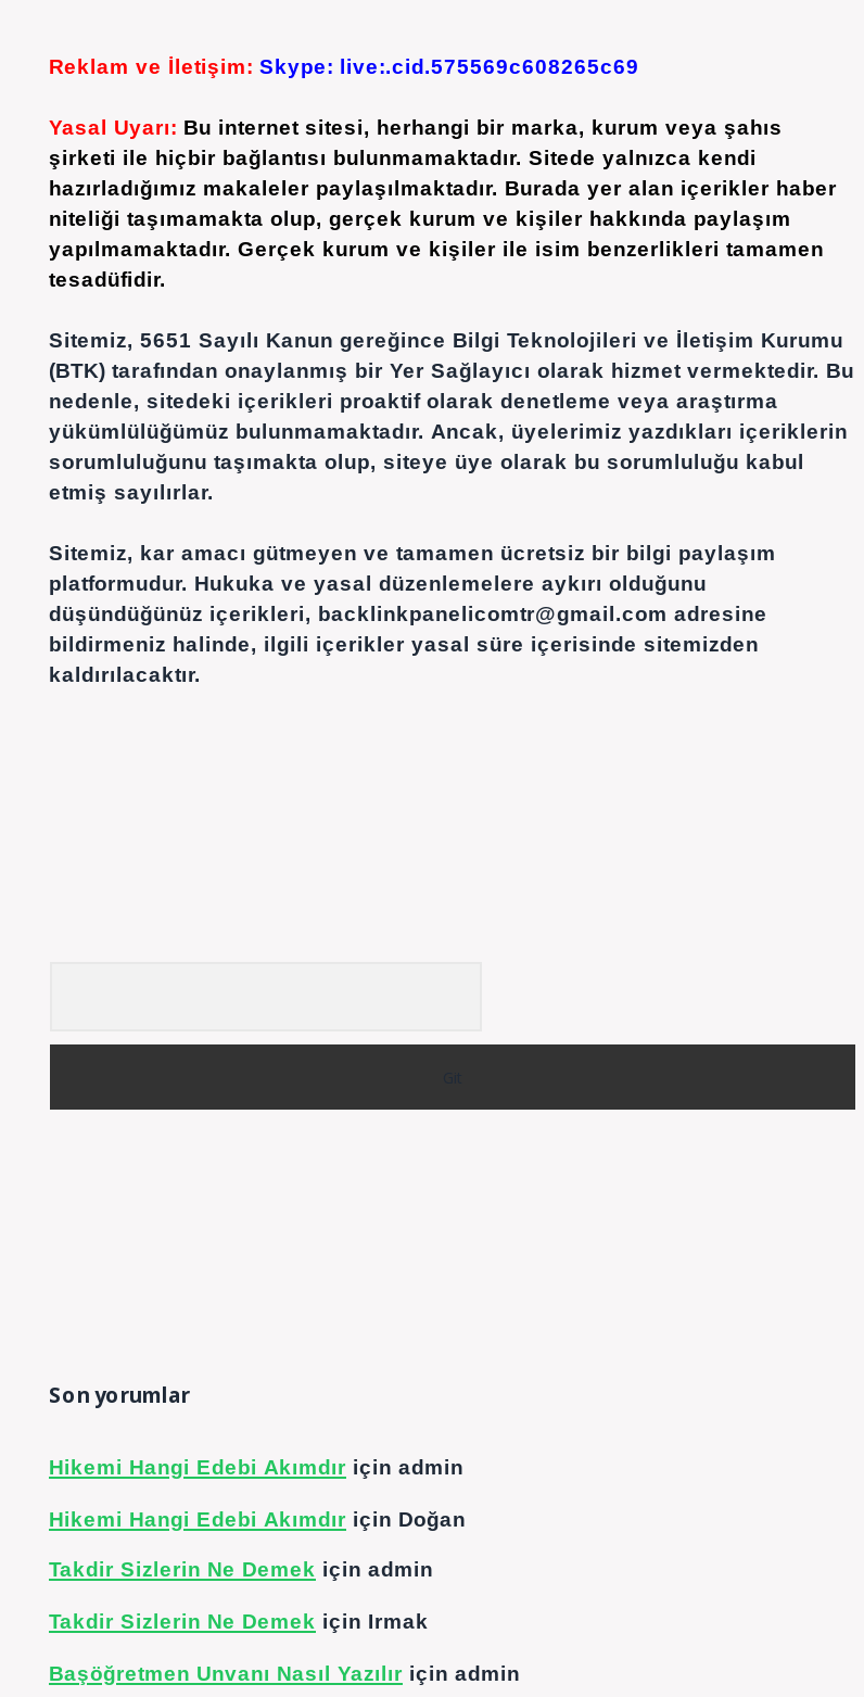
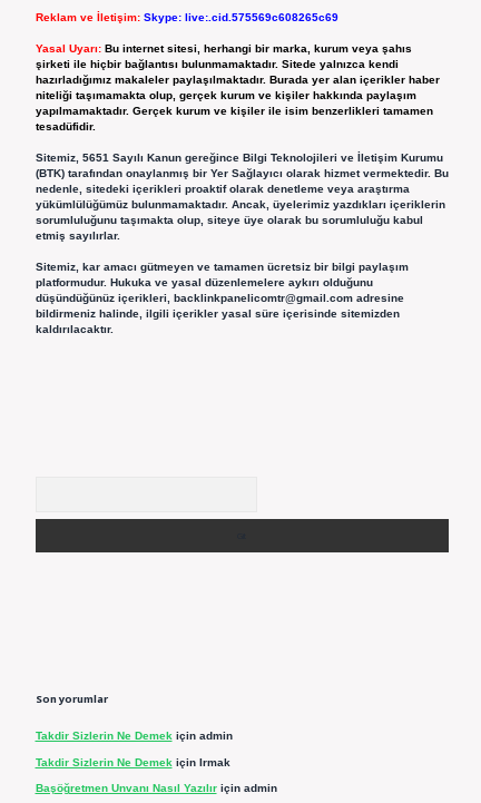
[49,1455,466,1530] Hikemi Hangi Edebi Akımdır için admin | Hikemi Hangi Edebi Akımdır için Doğan -> none

